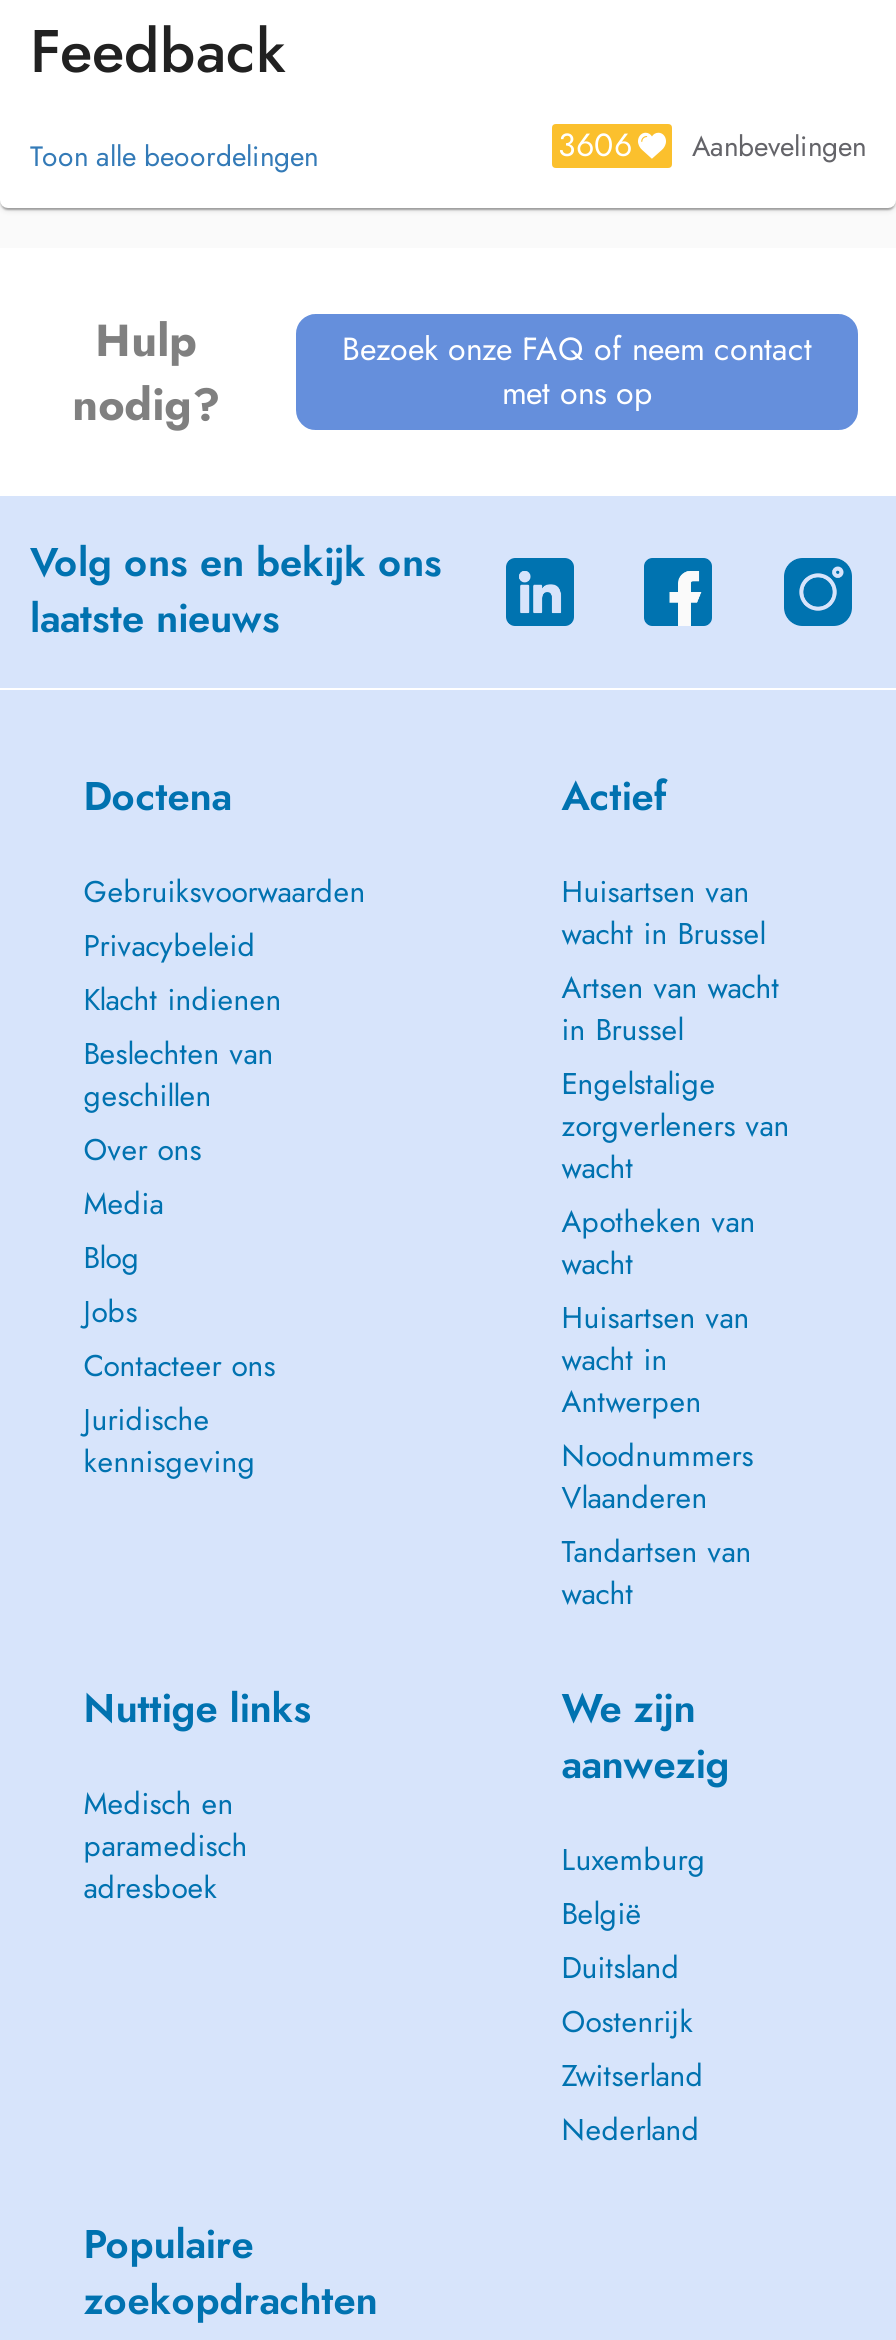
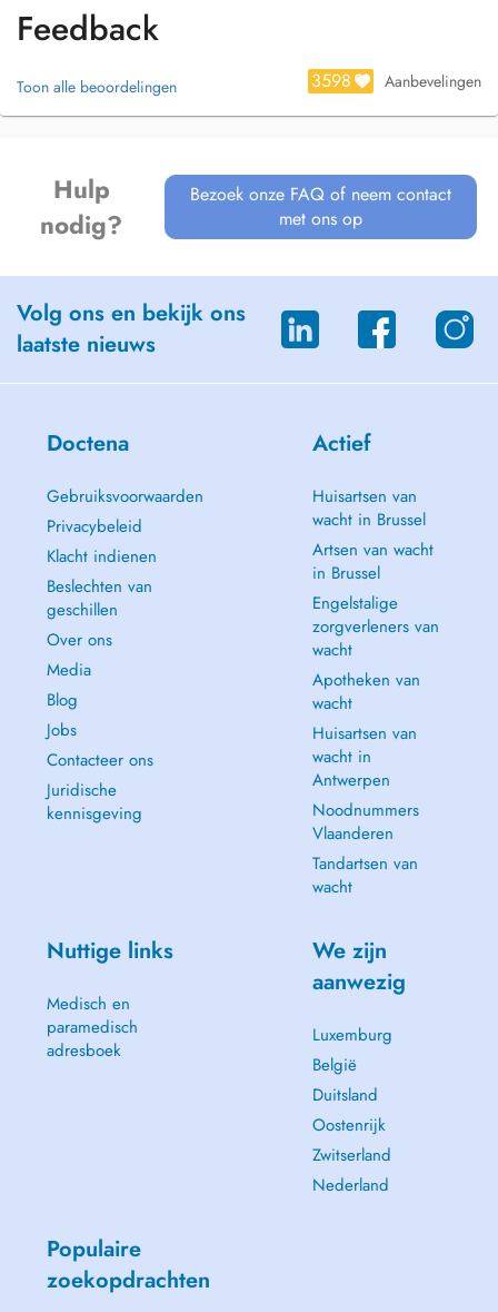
[558,122,866,168] 3606 Aanbevelingen -> [311,68,481,93] 3598 Aanbevelingen

